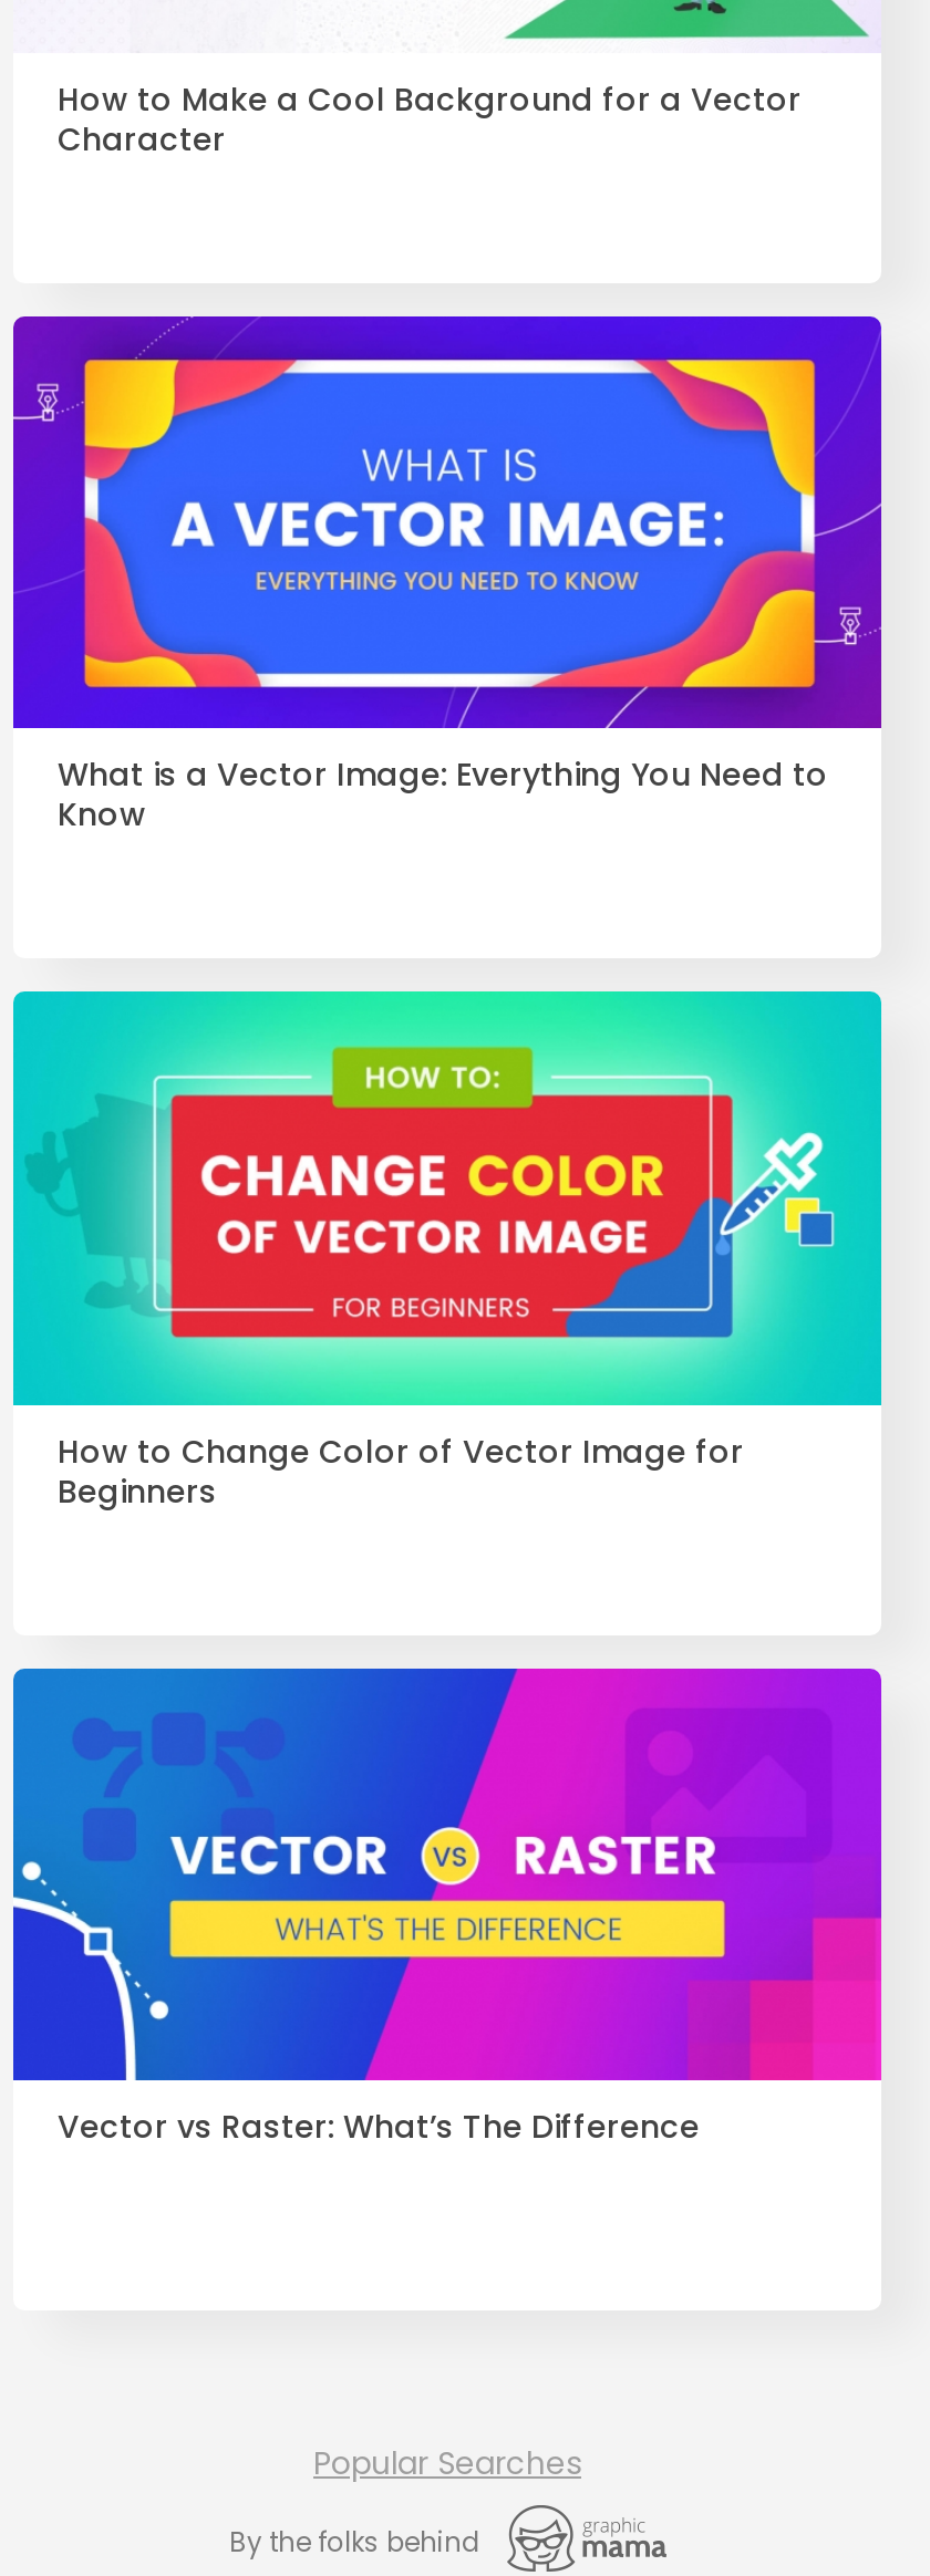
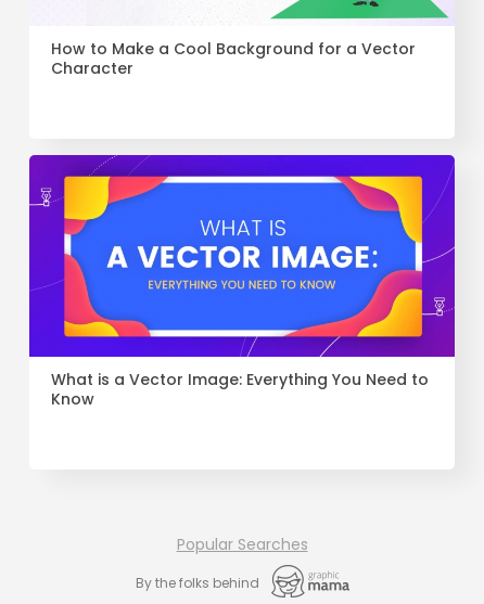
[11,989,883,1513] [image] | How to Change Color of Vector Image for | Beginners -> none
[11,1666,883,2149] [image] | Vector vs Raster: What’s The Difference -> none

